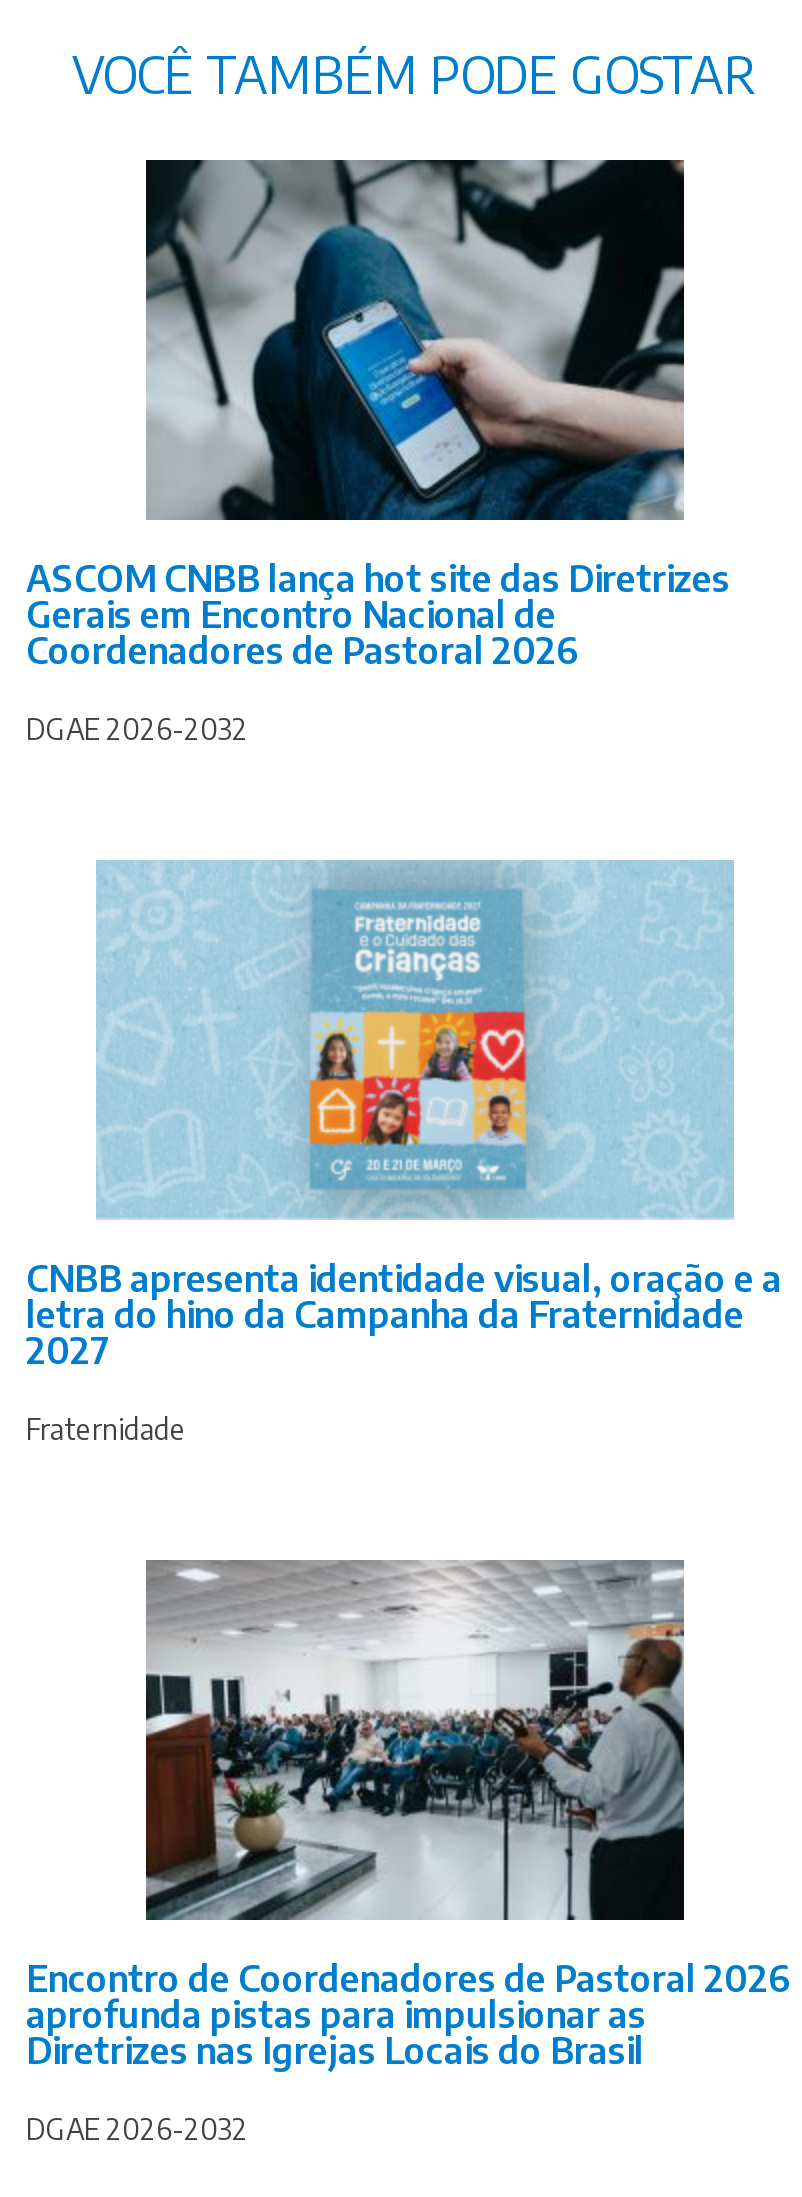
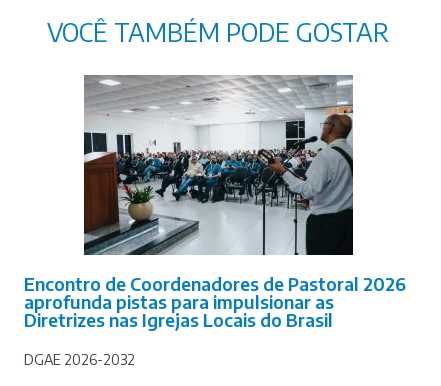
[26,158,730,746] [image] | ASCOM CNBB lança hot site das Diretrizes | Gerais em Encontro Nacional de | Coordenadores de Pastoral 2026 | DGAE 2026-2032 -> none
[26,858,782,1446] [image] | CNBB apresenta identidade visual, oração e a | letra do hino da Campanha da Fraternidade | 2027 | Fraternidade -> none

